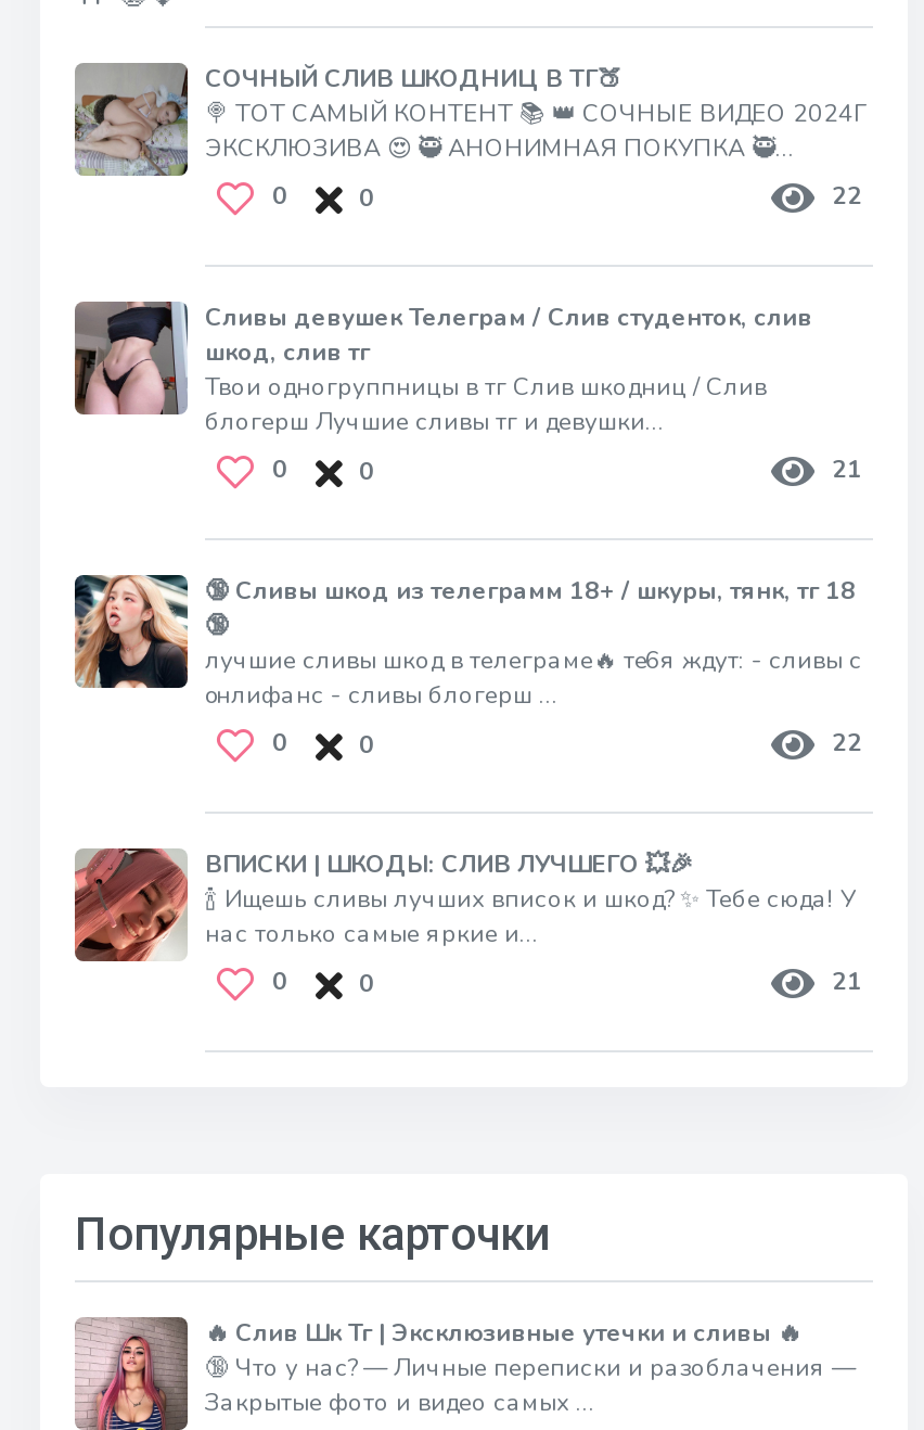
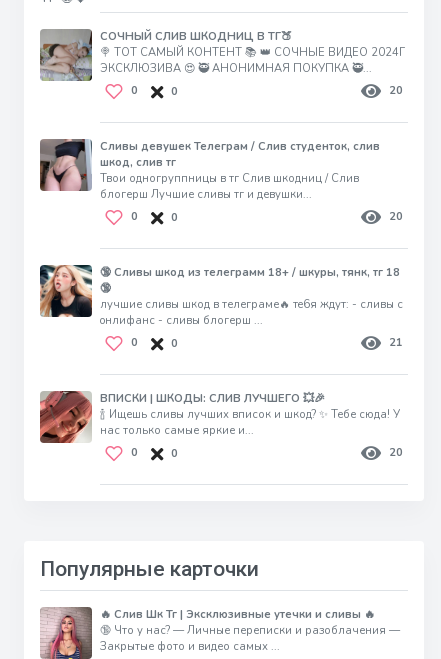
[832,180,862,213] 22 -> [389,83,403,98] 20
[832,454,862,486] 21 -> [389,209,403,224] 20
[832,727,862,759] 22 -> [389,335,403,350] 21
[832,966,862,998] 21 -> [389,445,403,460] 20

